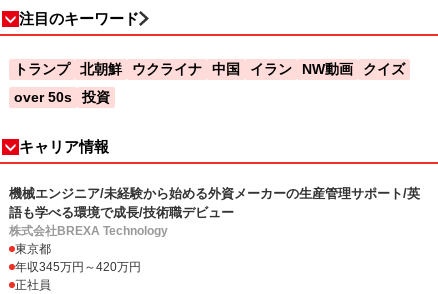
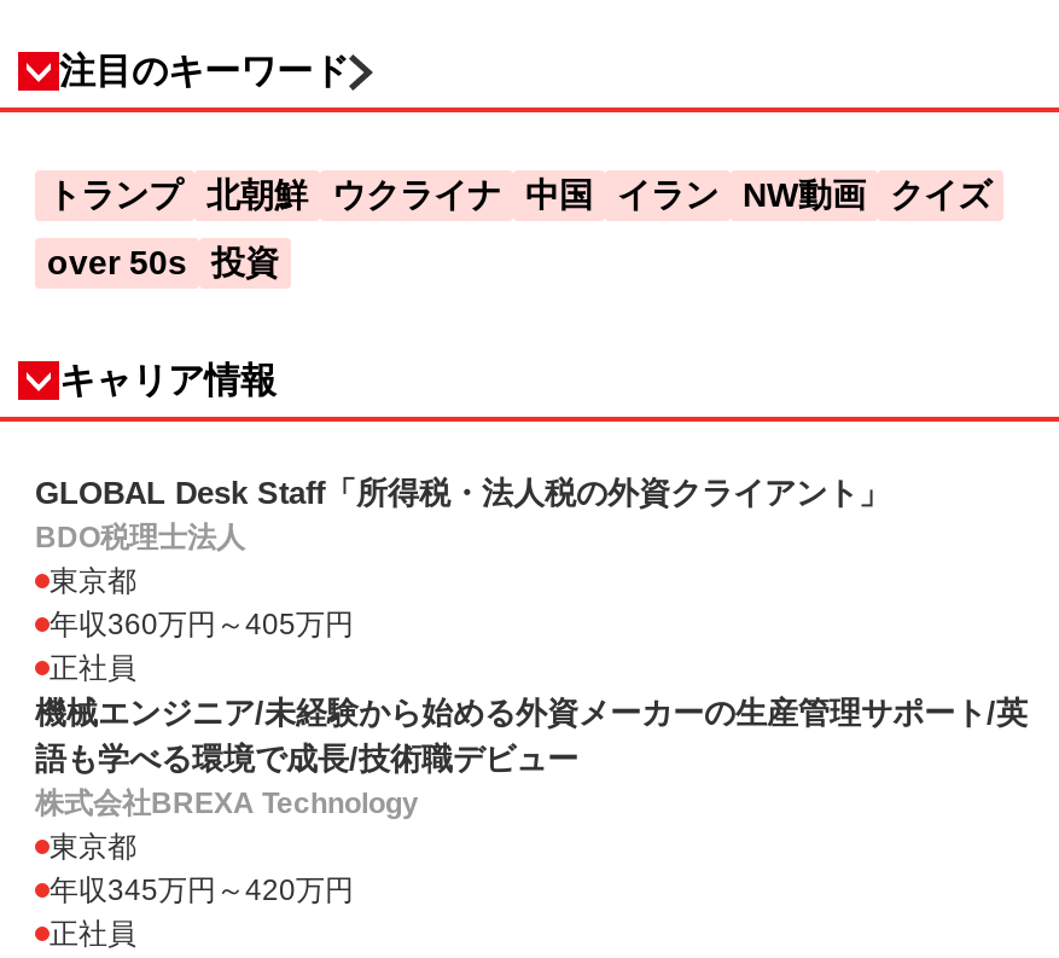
none -> [35,476,890,687] GLOBAL Desk Staff「所得税・法人税の外資クライアント」 | BDO税理士法人 | 東京都 | 年収360万円～405万円 | 正社員

